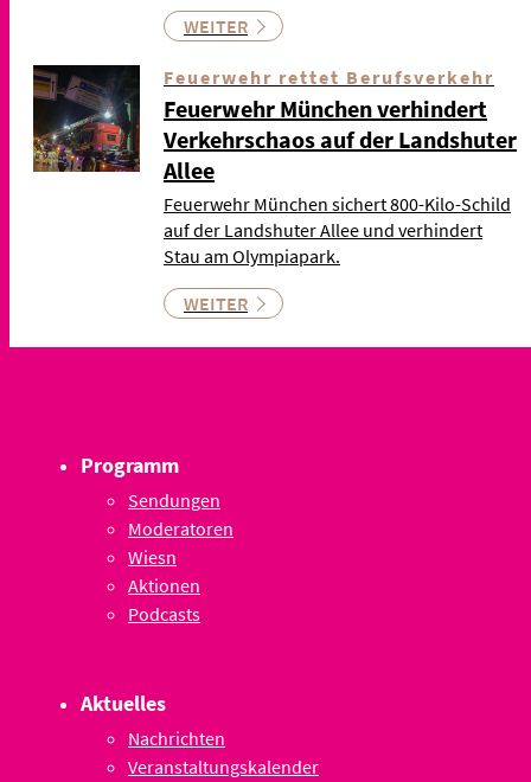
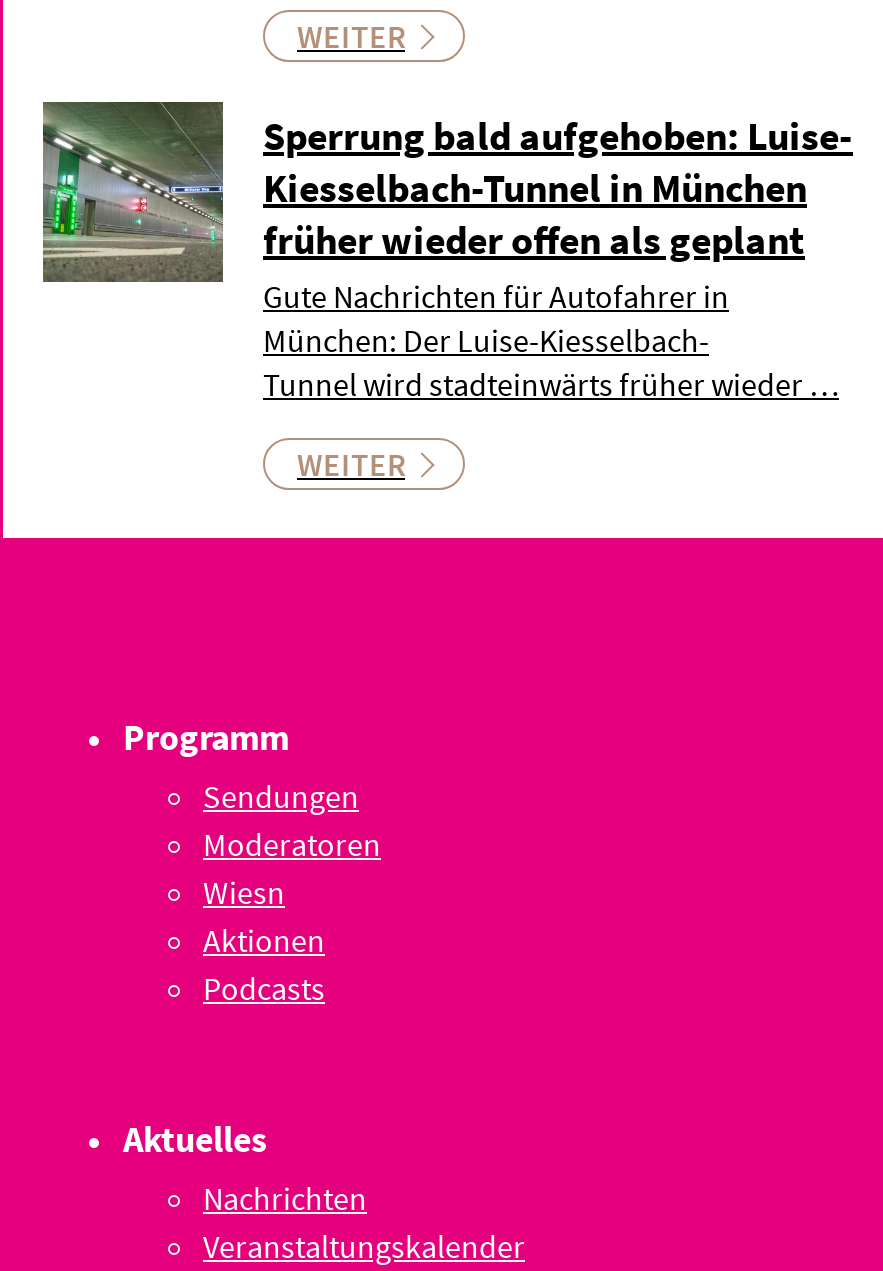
[33,64,517,268] [image] | Feuerwehr rettet Berufsverkehr | Feuerwehr München verhindert | Verkehrschaos auf der Landshuter | Allee | Feuerwehr München sichert 800-Kilo-Schild | auf der Landshuter Allee und verhindert | Stau am Olympiapark. -> [43,101,853,404] [image] | Sperrung bald aufgehoben: Luise- | Kiesselbach-Tunnel in München | früher wieder offen als geplant | Gute Nachrichten für Autofahrer in | München: Der Luise-Kiesselbach- | Tunnel wird stadteinwärts früher wieder …

